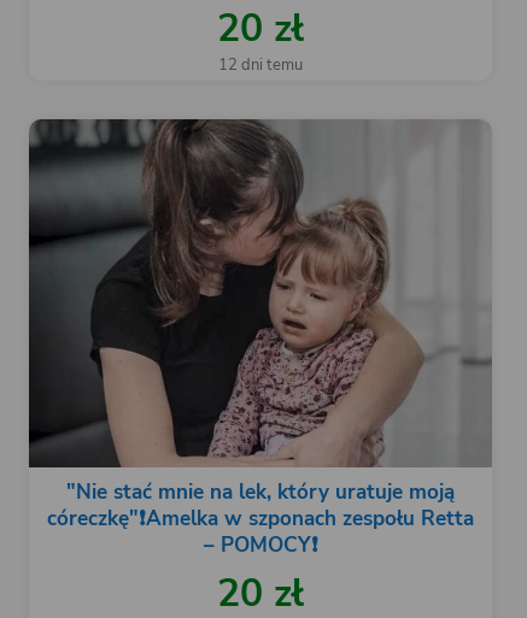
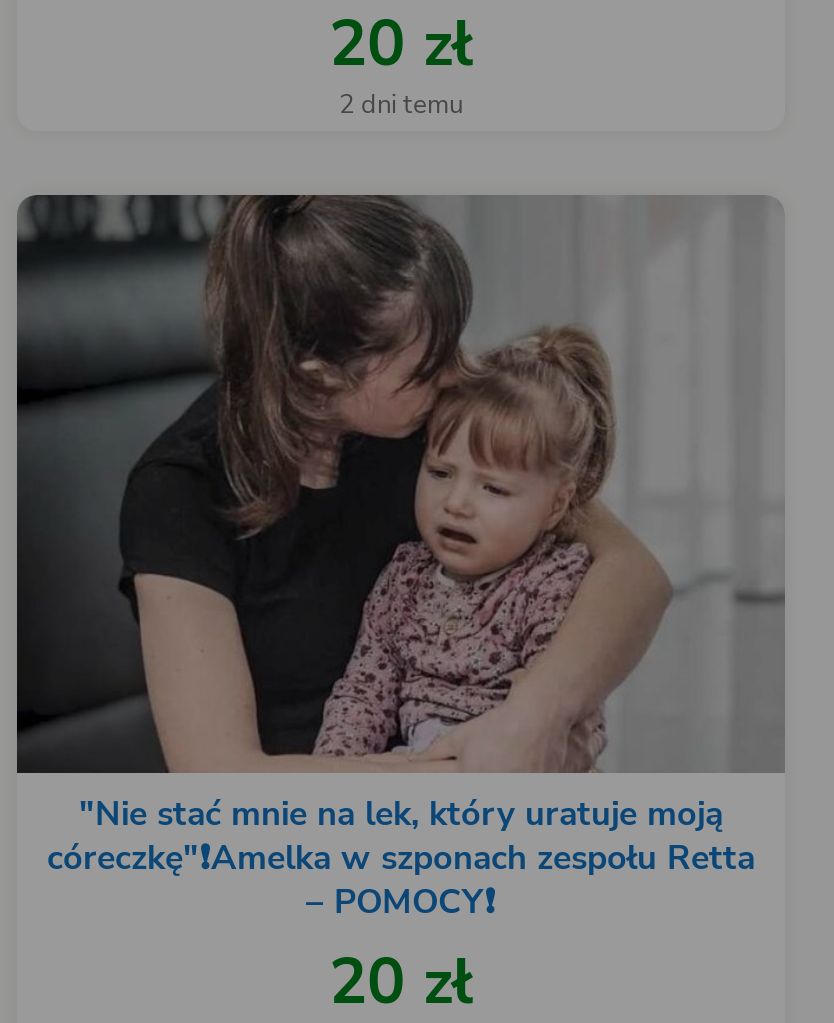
[218,58,303,74] 12 dni temu -> [339,94,463,120] 2 dni temu

